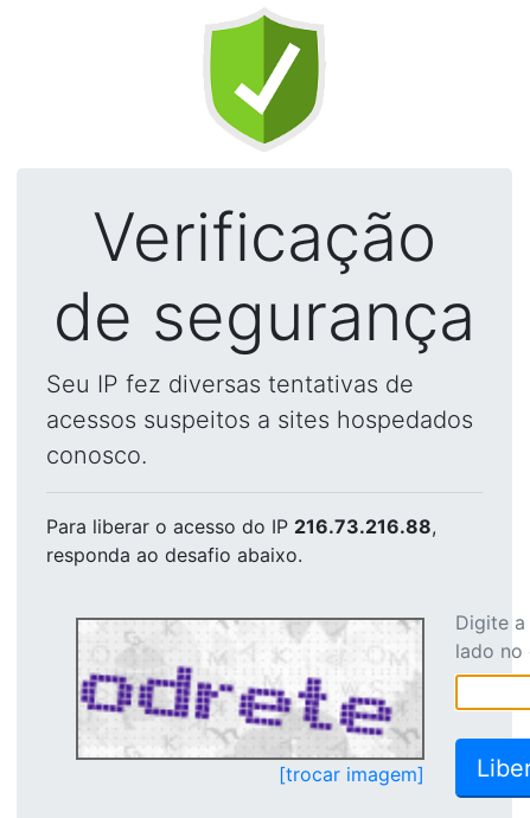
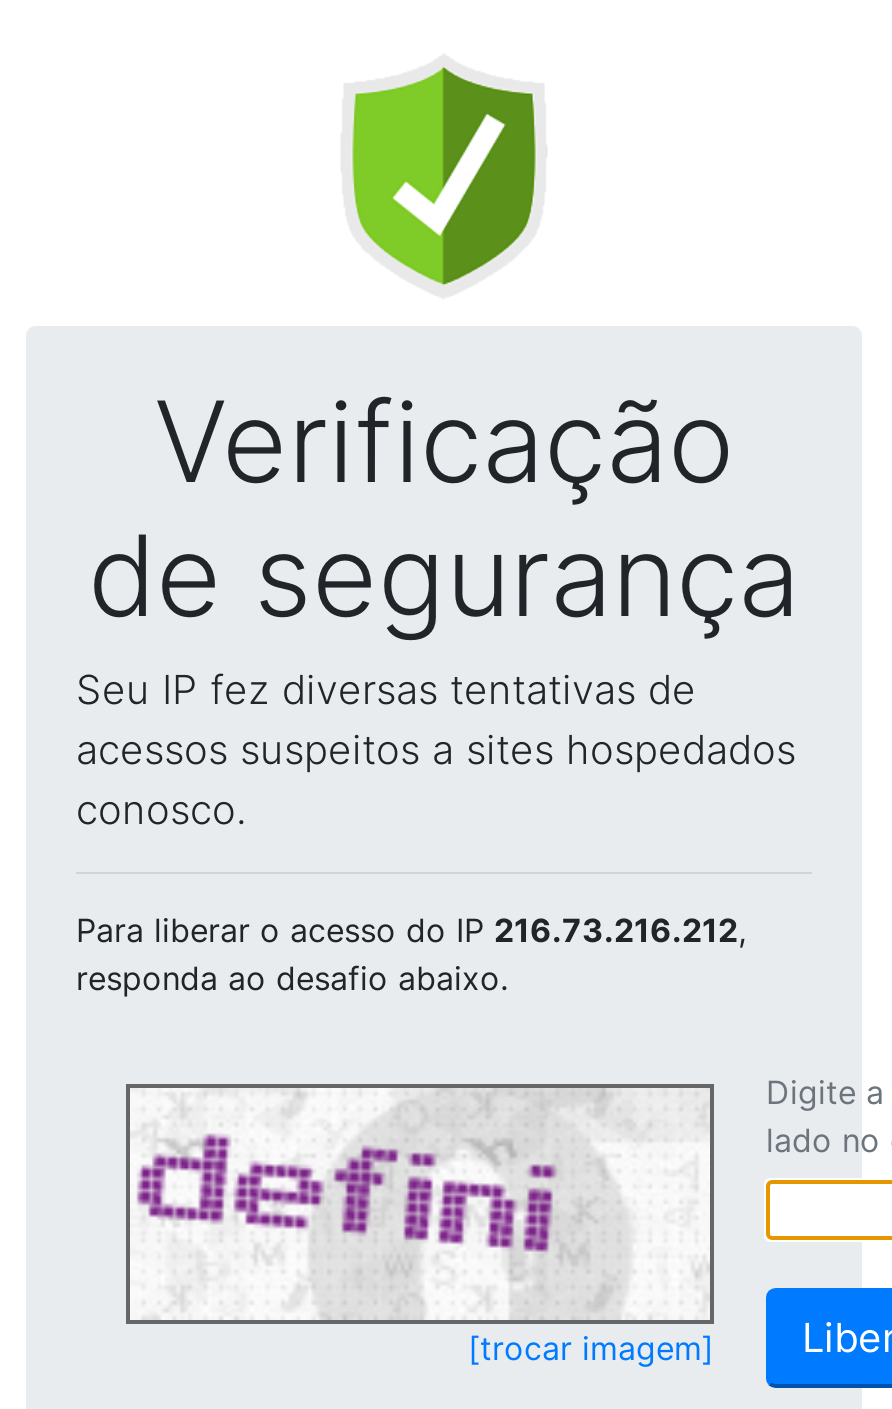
[46,515,436,538] Para liberar o acesso do IP 216.73.216.88, -> [76,910,746,950] Para liberar o acesso do IP 216.73.216.212,
[81,621,419,755] [image] -> [132,1092,706,1316] [image]

